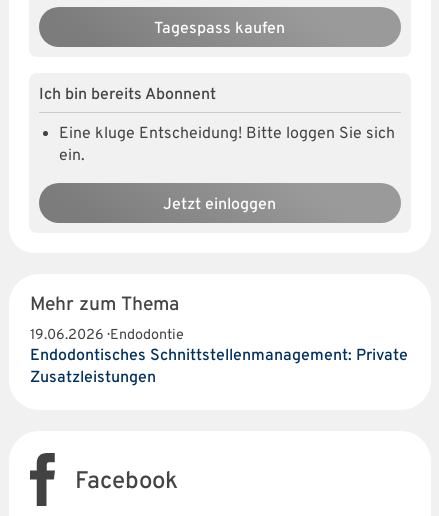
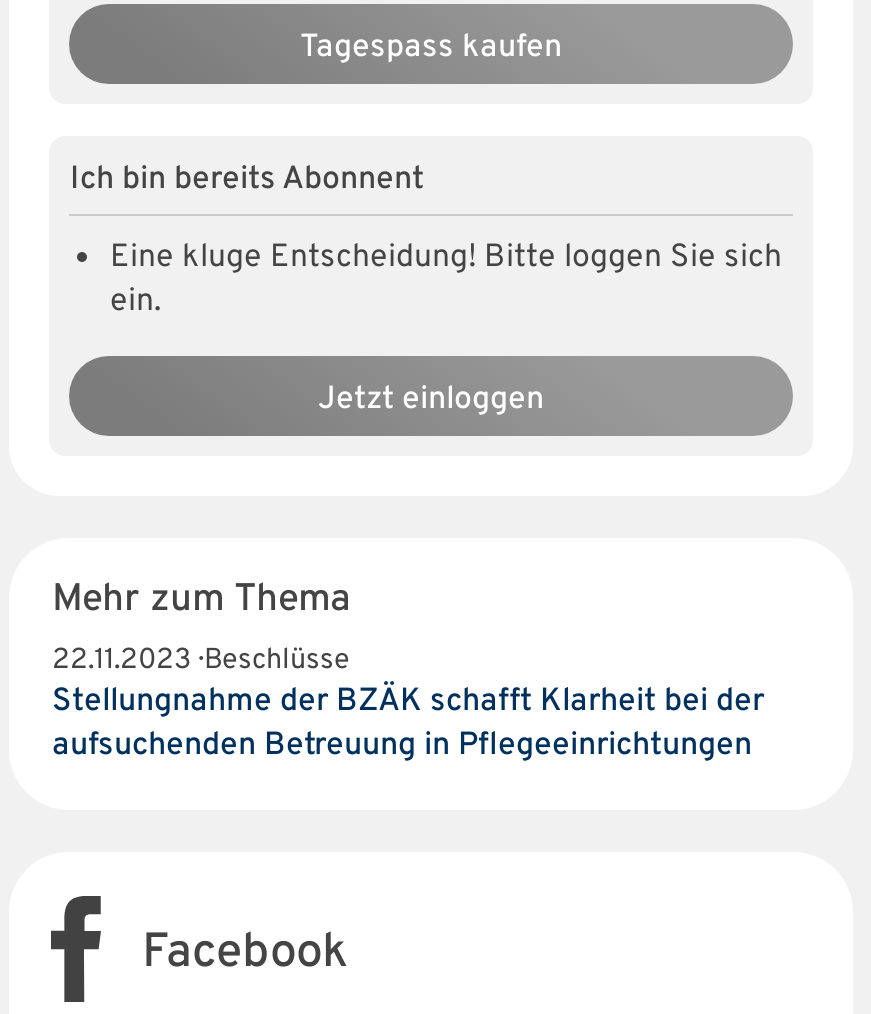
[30,326,408,388] 19.06.2026 · Endodontie | Endodontisches Schnittstellenmanagement: Private | Zusatzleistungen -> [52,643,764,767] 22.11.2023 · Beschlüsse | Stellungnahme der BZÄK schafft Klarheit bei der | aufsuchenden Betreuung in Pflegeeinrichtungen

